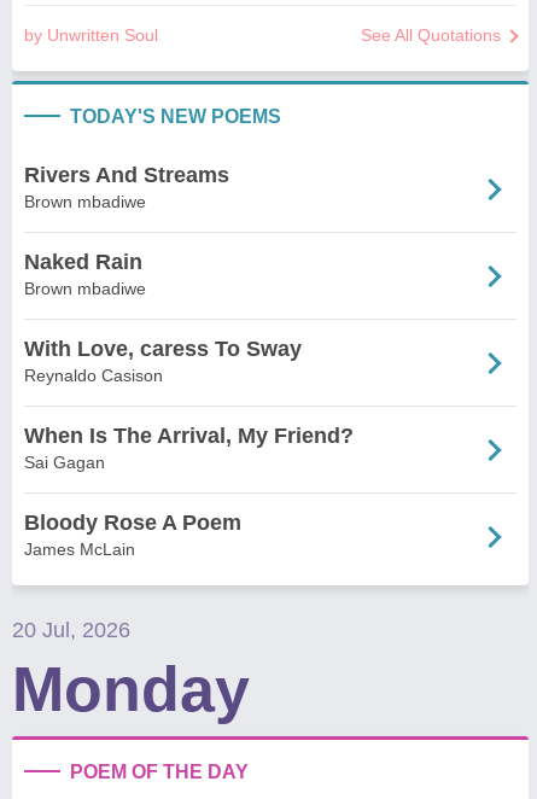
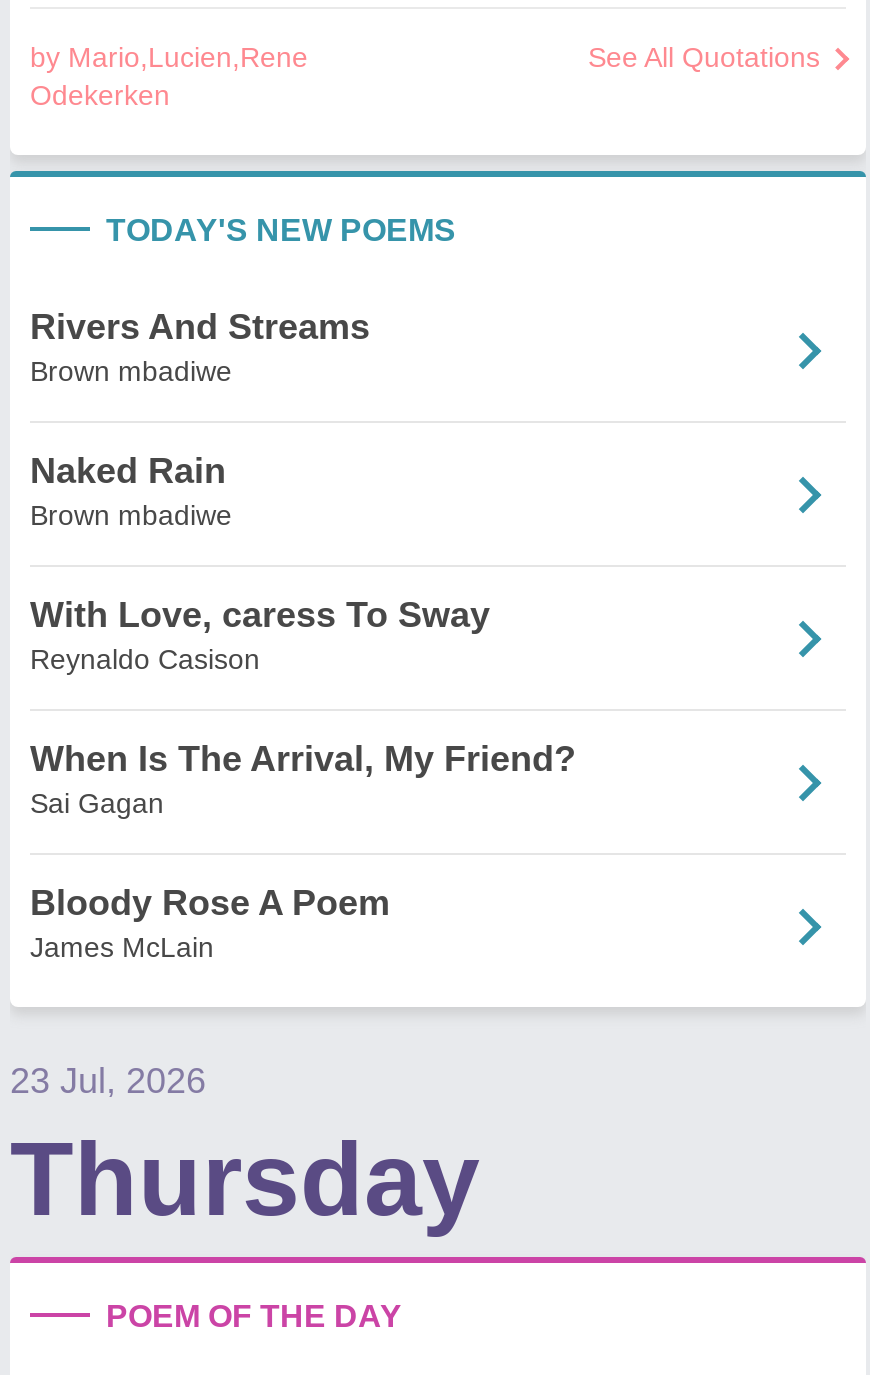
[24,25,158,45] by Unwritten Soul -> [30,41,308,111] by Mario,Lucien,Rene | Odekerken
[12,618,250,724] 20 Jul, 2026 | Monday -> [10,1061,480,1237] 23 Jul, 2026 | Thursday

